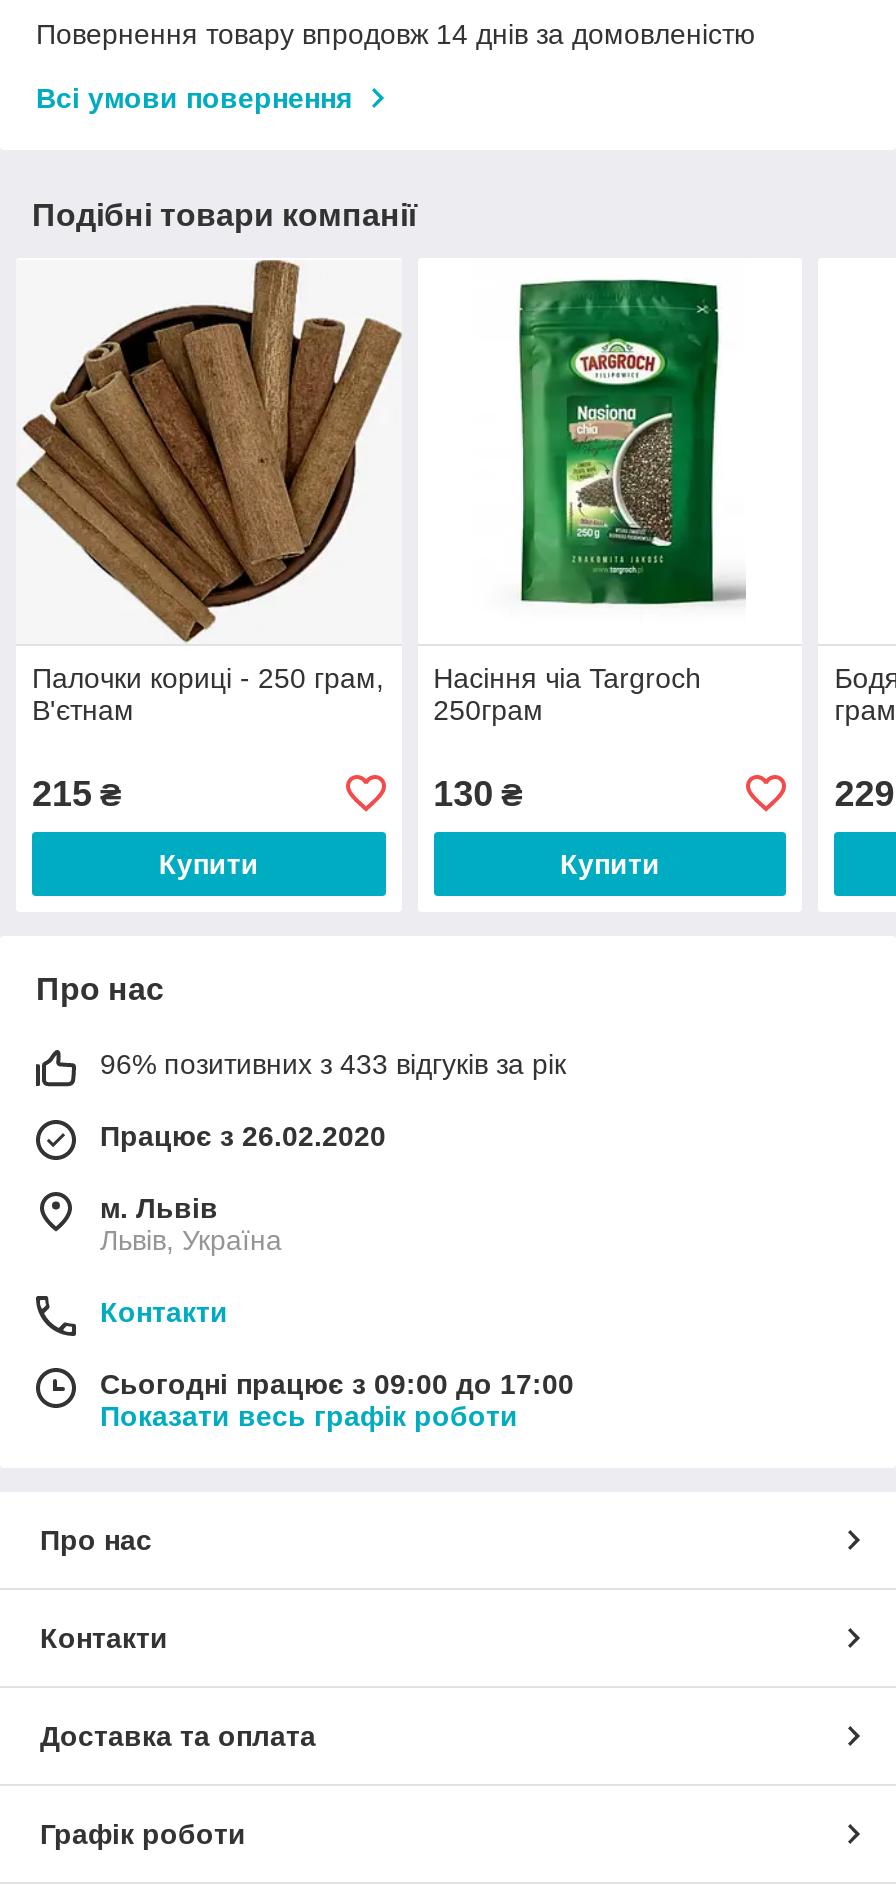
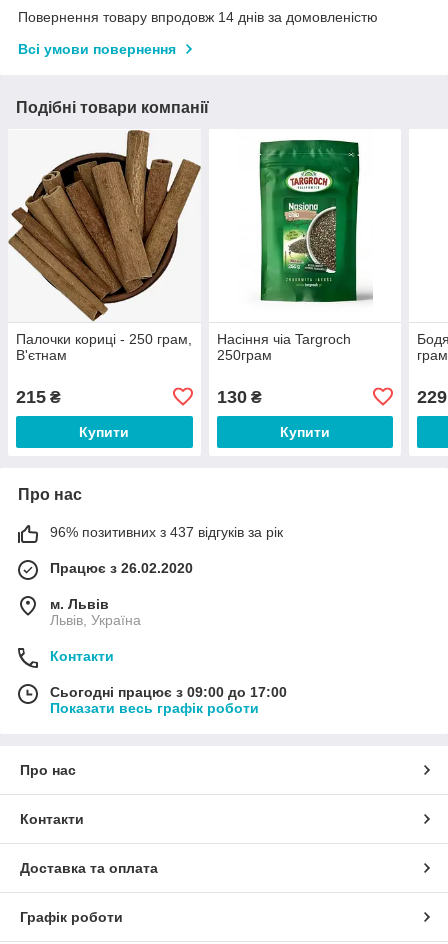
[100,1048,566,1080] 96% позитивних з 433 відгуків за рік -> [50,524,283,540] 96% позитивних з 437 відгуків за рік

